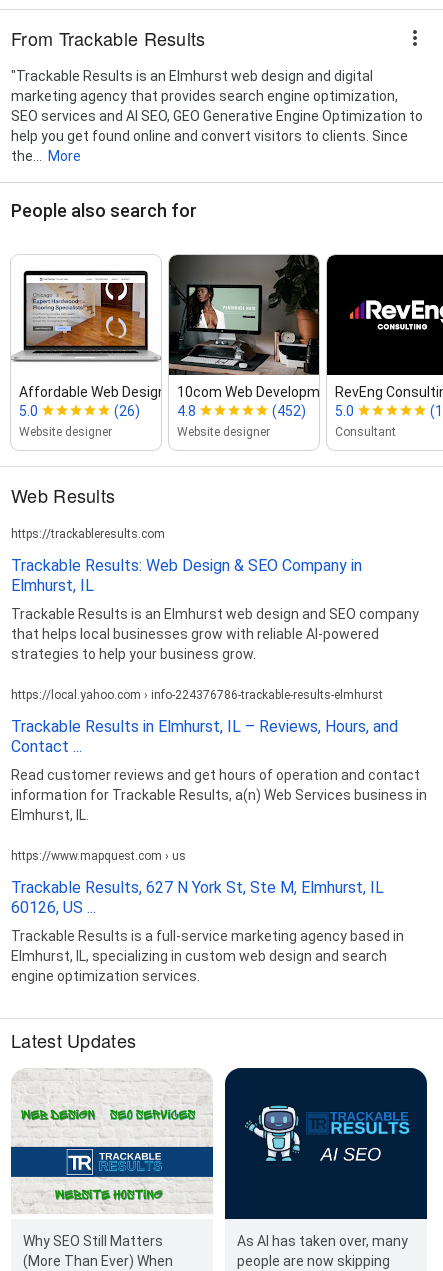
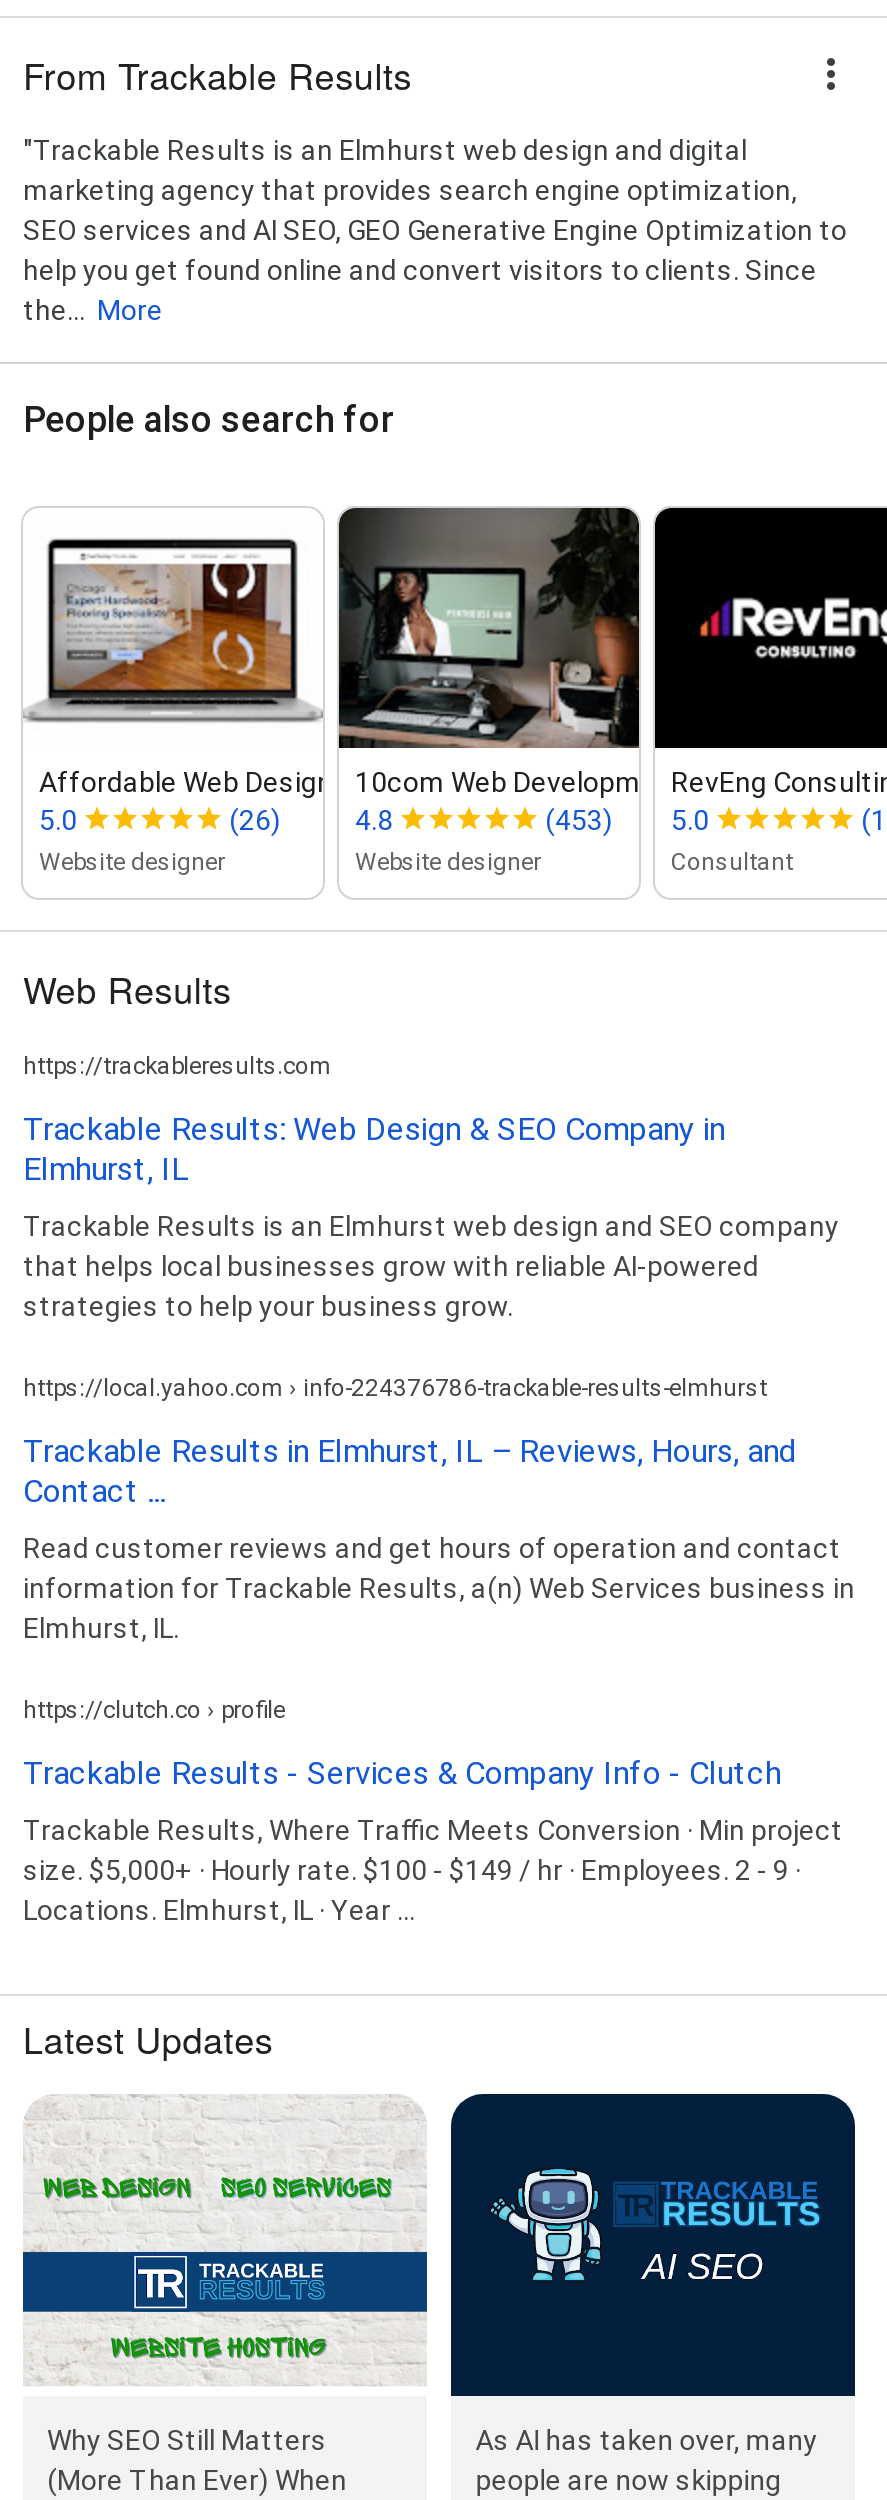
[272,403,354,419] (452) 5.0 -> [545,803,709,835] (453) 5.0
[11,849,186,863] https://www.mapquest.com › us -> [23,1695,285,1723] https://clutch.co › profile
[11,878,384,917] Trackable Results, 627 N York St, Ste M, Elmhurst, IL | 60126, US ... -> [23,1753,781,1791] Trackable Results - Services & Company Info - Clutch
[11,928,404,984] Trackable Results is a full-service marketing agency based in | Elmhurst, IL, specializing in custom web design and search | engine optimization services. -> [23,1813,843,1925] Trackable Results, Where Traffic Meets Conversion · Min project | size. $5,000+ · Hourly rate. $100 - $149 / hr · Employees. 2 - 9 · | Locations. Elmhurst, IL · Year ...

